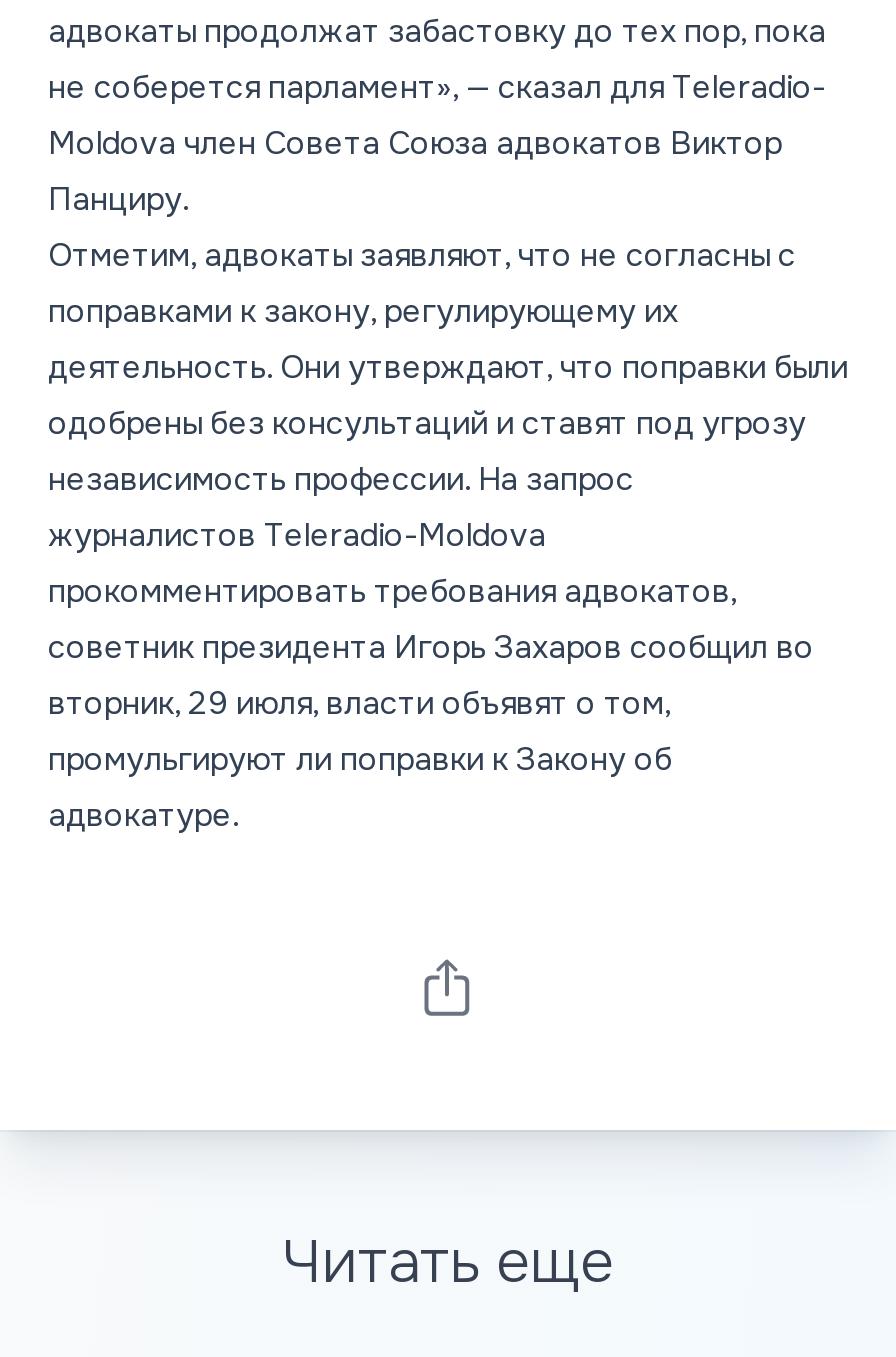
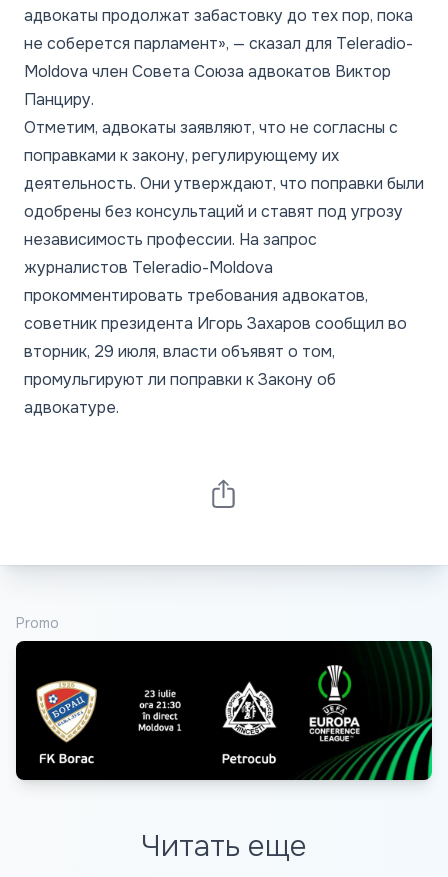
none -> [15,640,433,781] [image]
none -> [16,614,59,632] Promo

